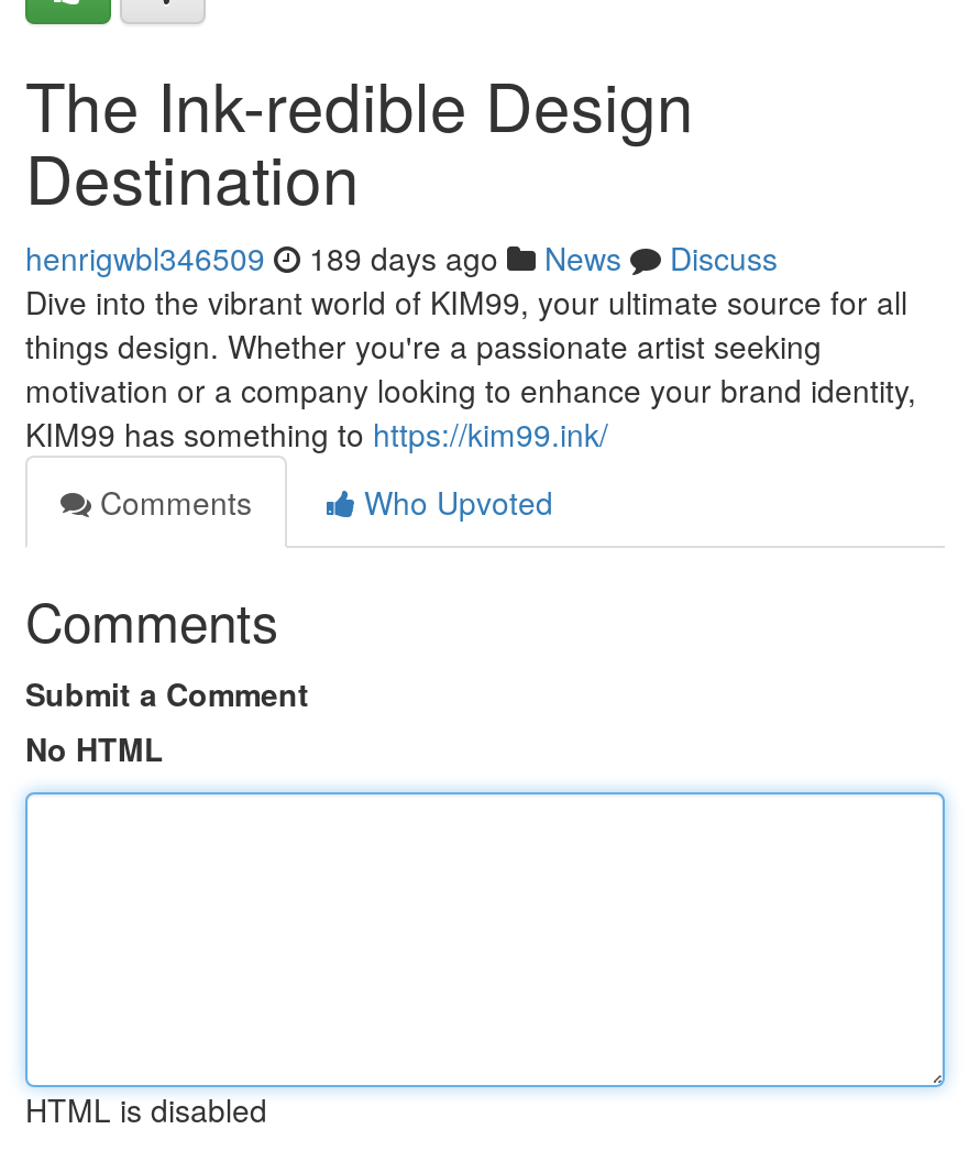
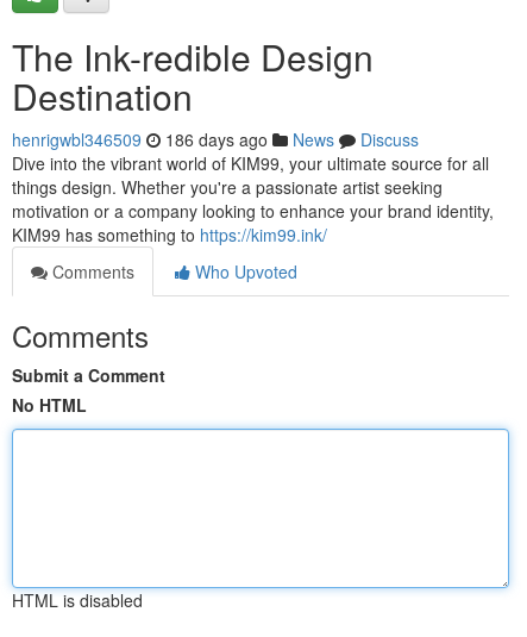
[25,235,778,279] henrigwbl346509 189 days ago News Discuss -> [12,127,419,151] henrigwbl346509 186 days ago News Discuss

